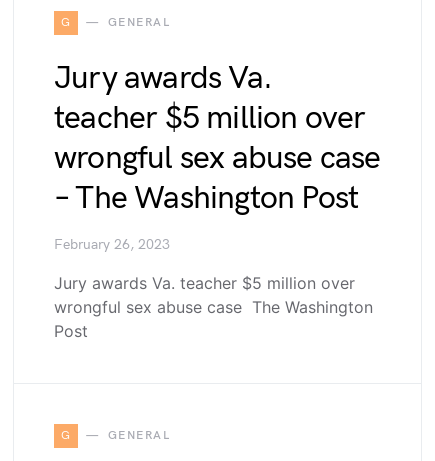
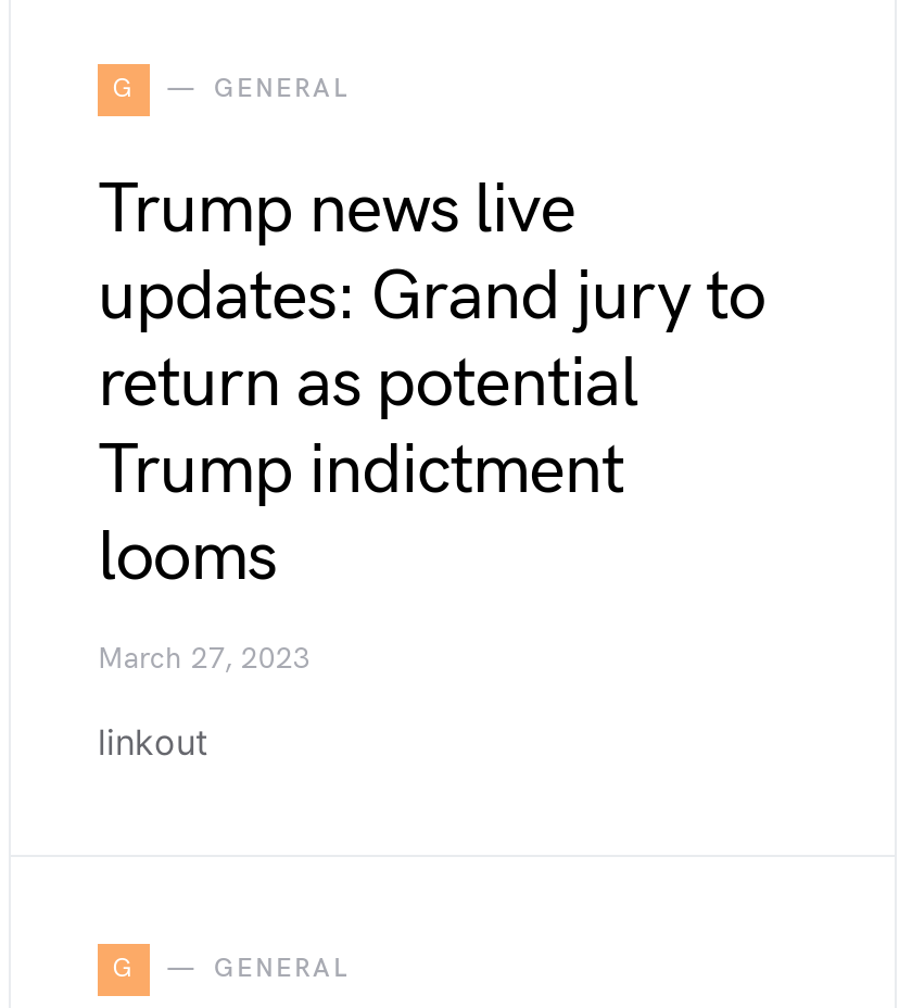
[54,59,381,218] Jury awards Va. | teacher $5 million over | wrongful sex abuse case | – The Washington Post -> [98,168,765,601] Trump news live | updates: Grand jury to | return as potential | Trump indictment | looms
[54,237,170,253] February 26, 2023 -> [98,642,311,677] March 27, 2023
[54,273,373,341] Jury awards Va. teacher $5 million over | wrongful sex abuse case The Washington | Post -> [98,720,208,764] linkout

